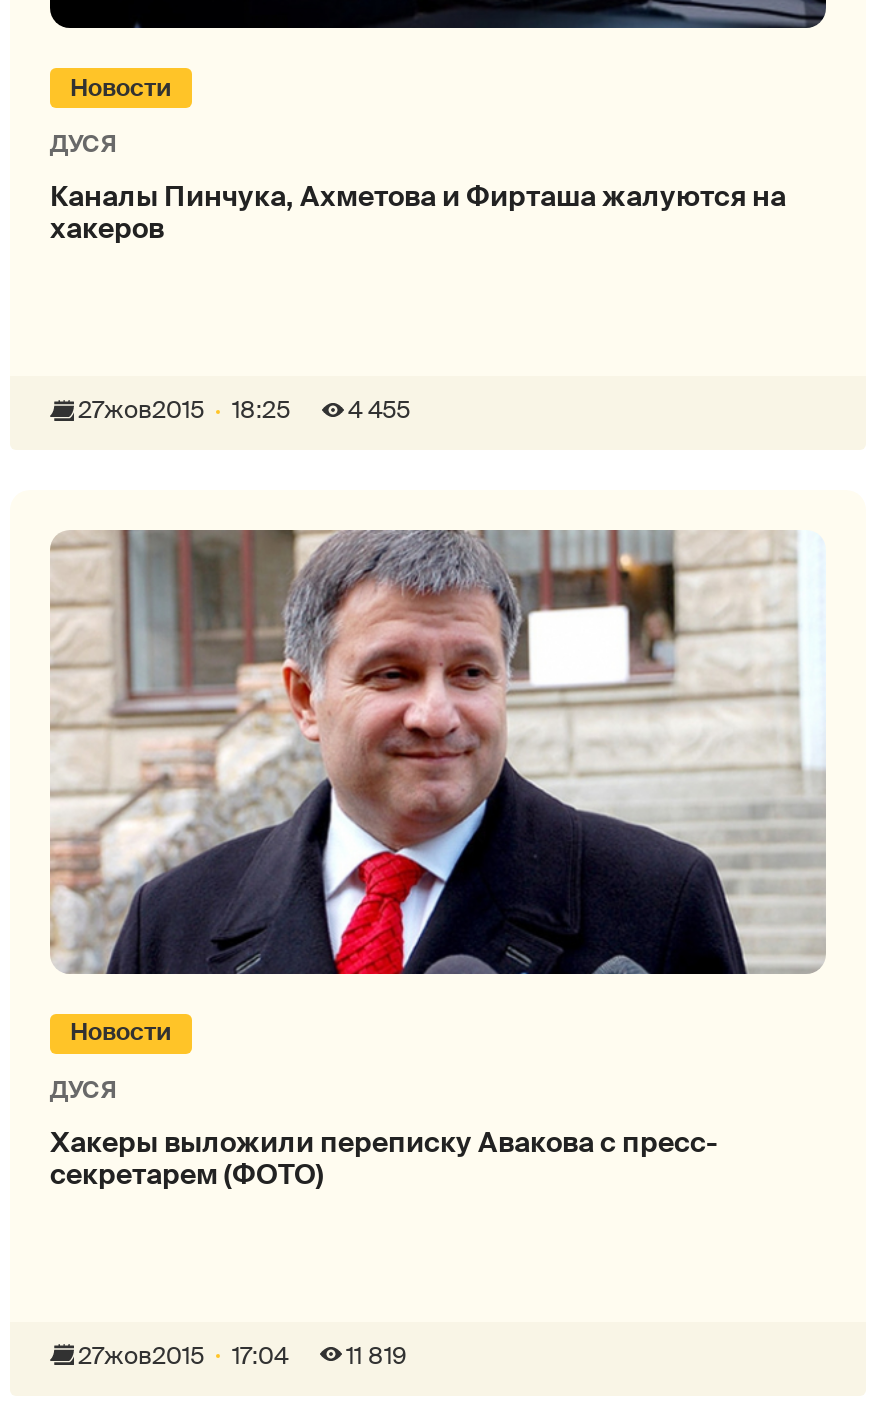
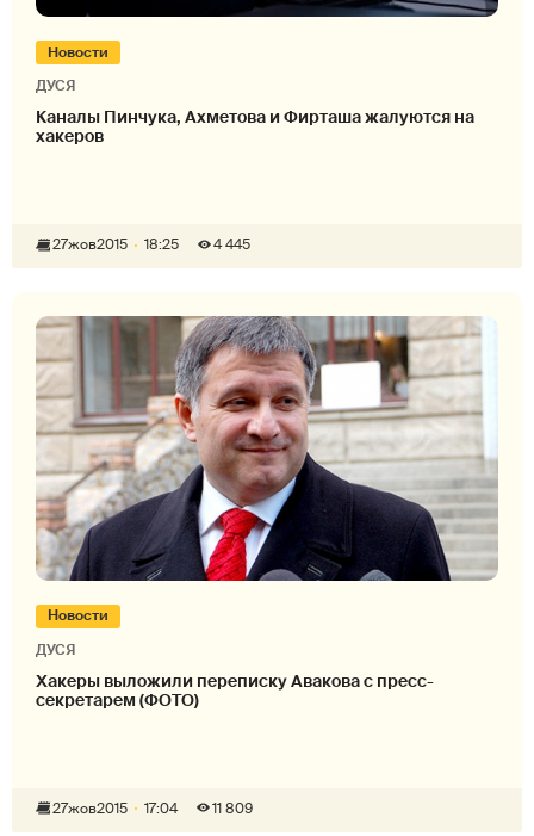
[78,394,410,426] 27жов2015 18:25 4 455 -> [52,235,250,254] 27жов2015 18:25 4 445
[346,1339,406,1371] 11 819 -> [212,799,253,818] 11 809

